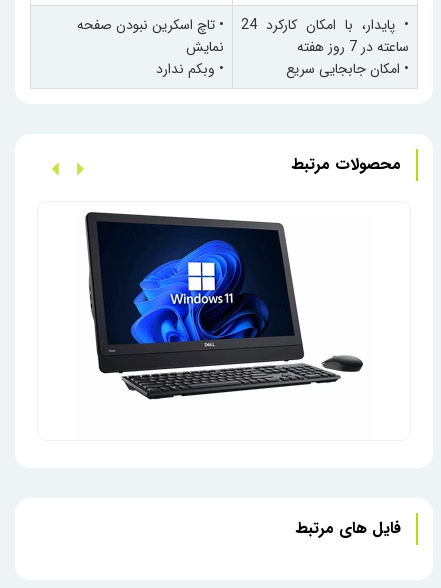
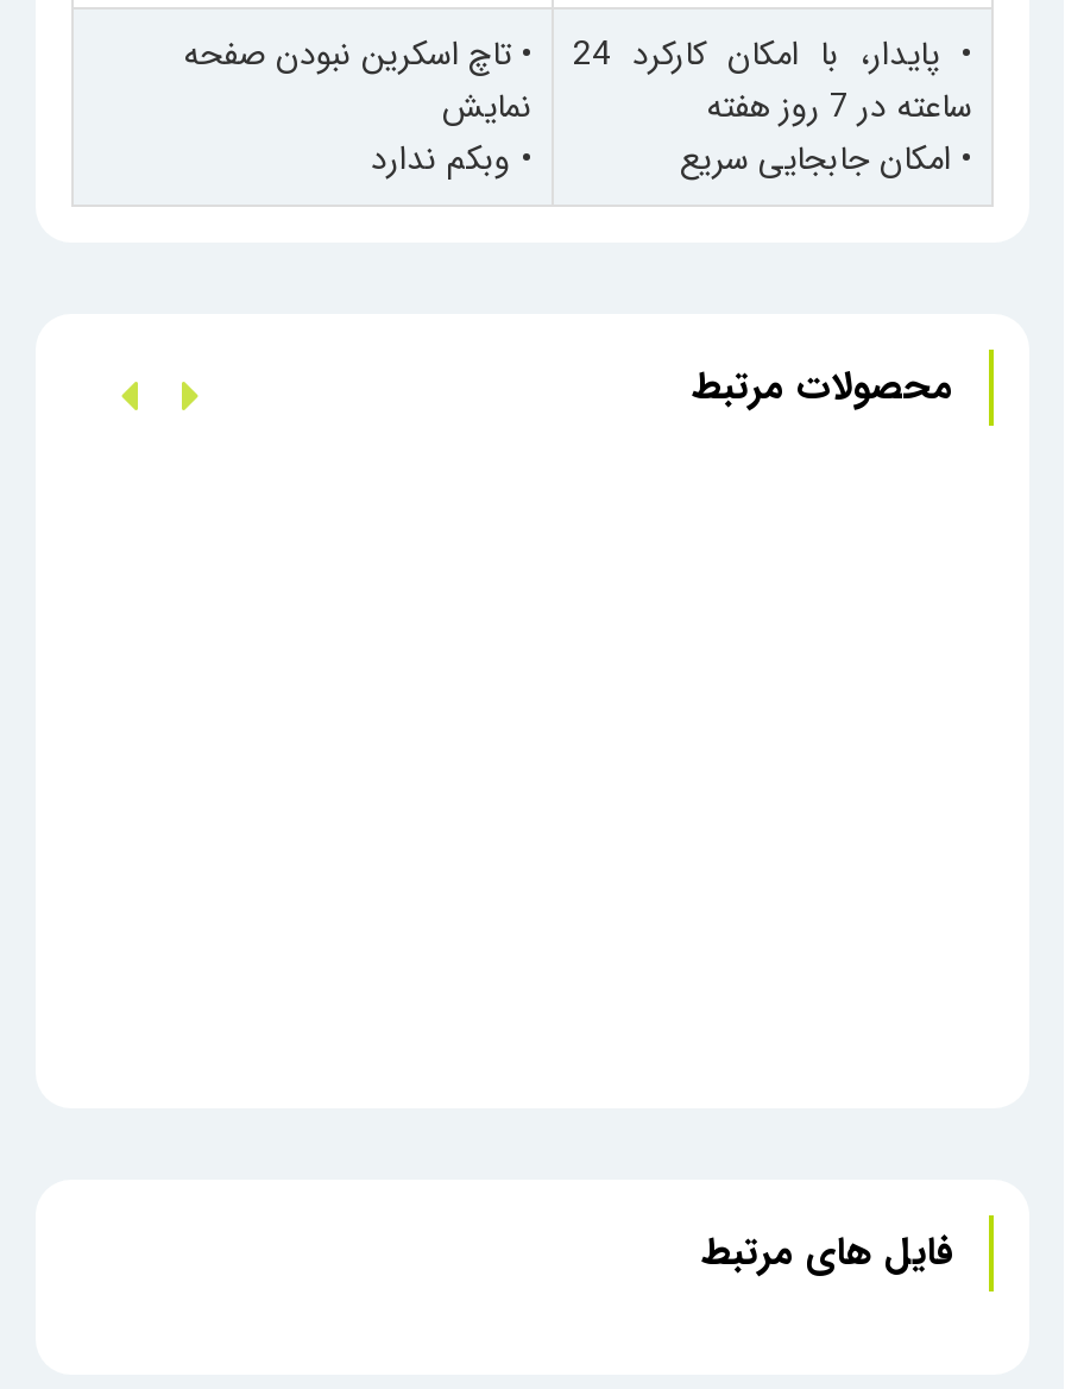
[84,211,364,400] [image] -> none

